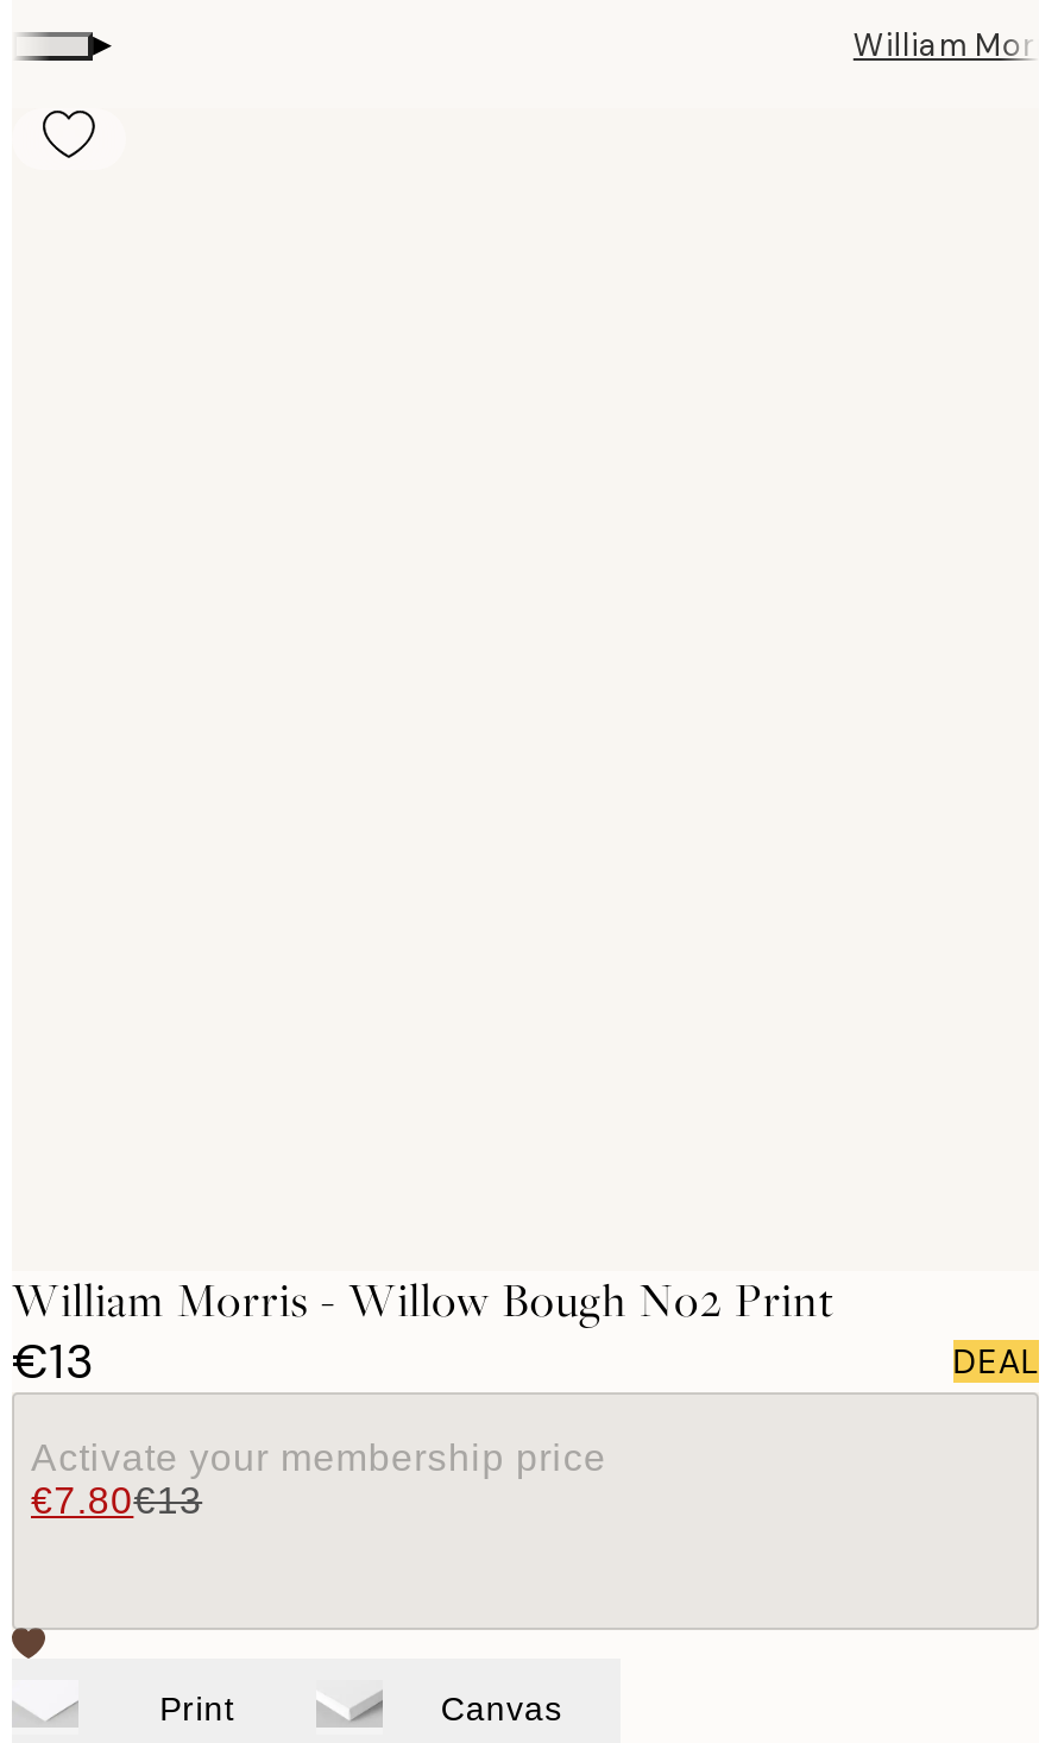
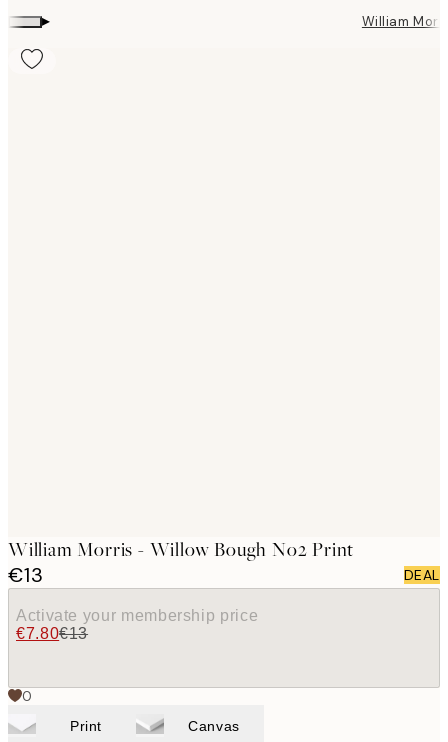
none -> [22,688,32,705] 0

